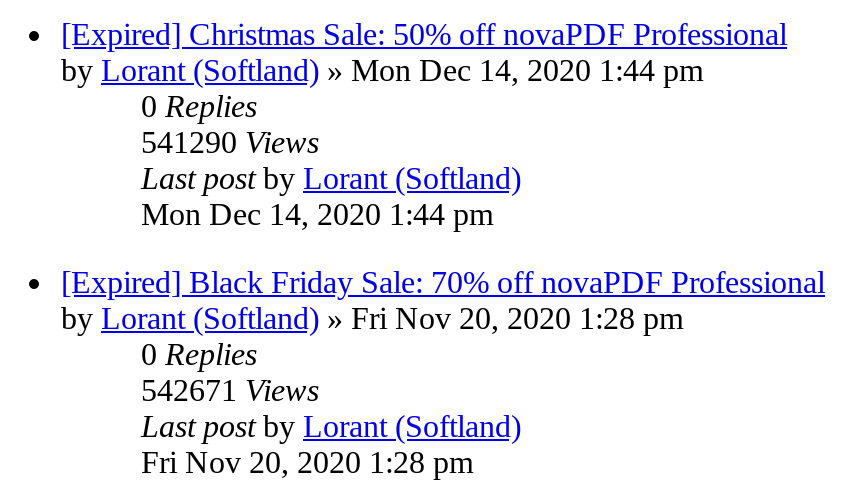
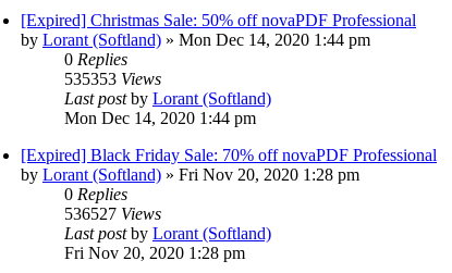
[141,126,319,160] 541290 Views -> [64,70,161,88] 535353 Views
[141,374,319,408] 542671 Views -> [64,205,161,223] 536527 Views

